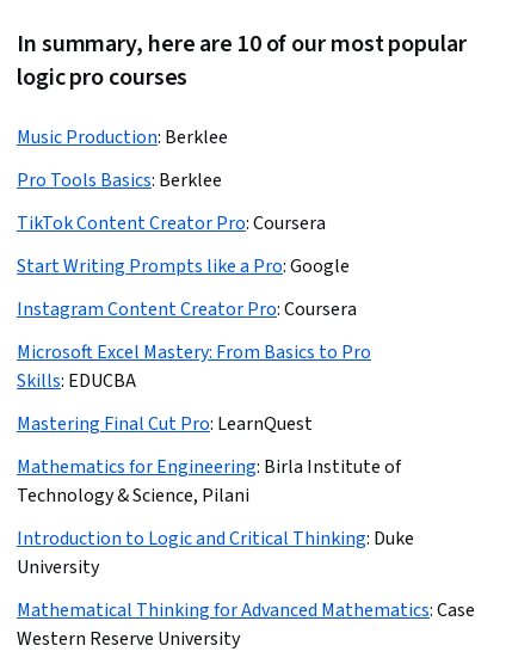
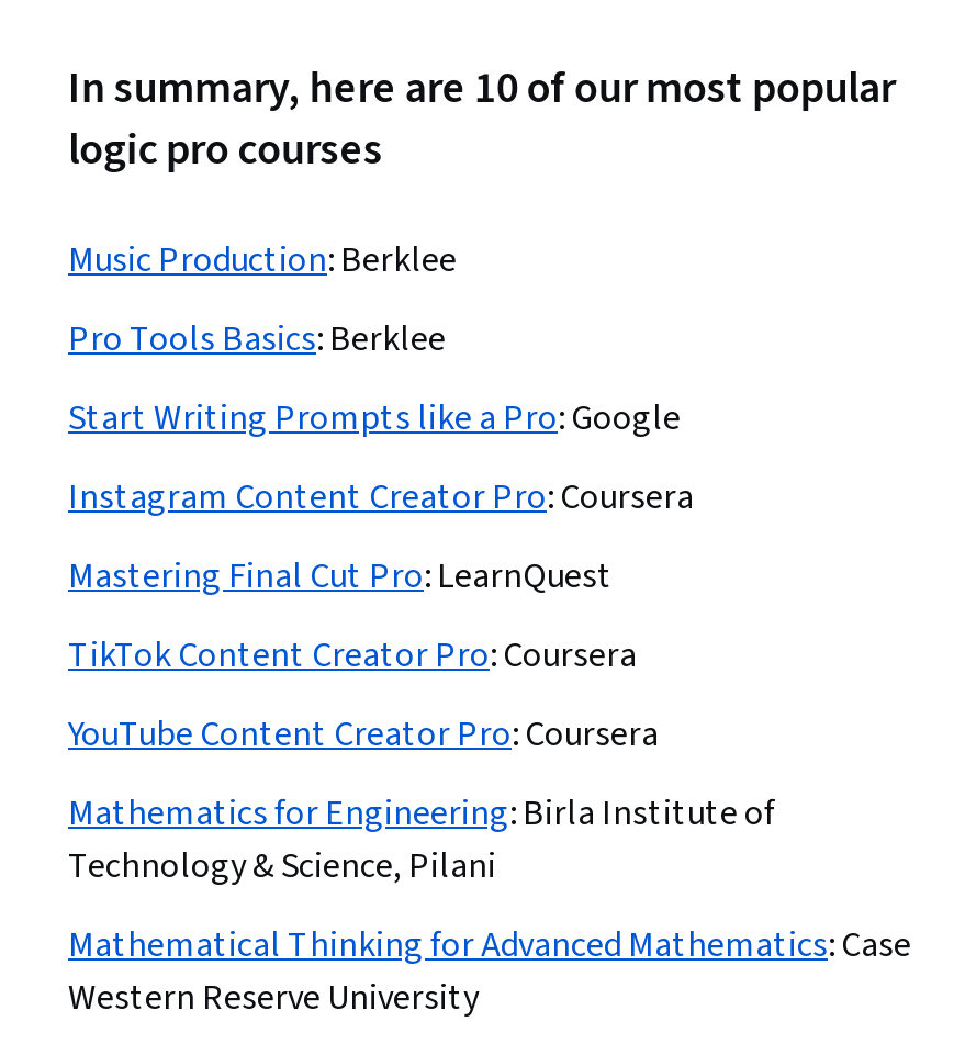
moved [17,210,326,236] -> [68,631,637,680]: TikTok Content Creator Pro: Coursera
[17,339,371,394] Microsoft Excel Mastery: From Basics to Pro | Skills: EDUCBA -> none
none -> [68,710,659,759] YouTube Content Creator Pro: Coursera
[17,525,414,580] Introduction to Logic and Critical Thinking: Duke | University -> none

